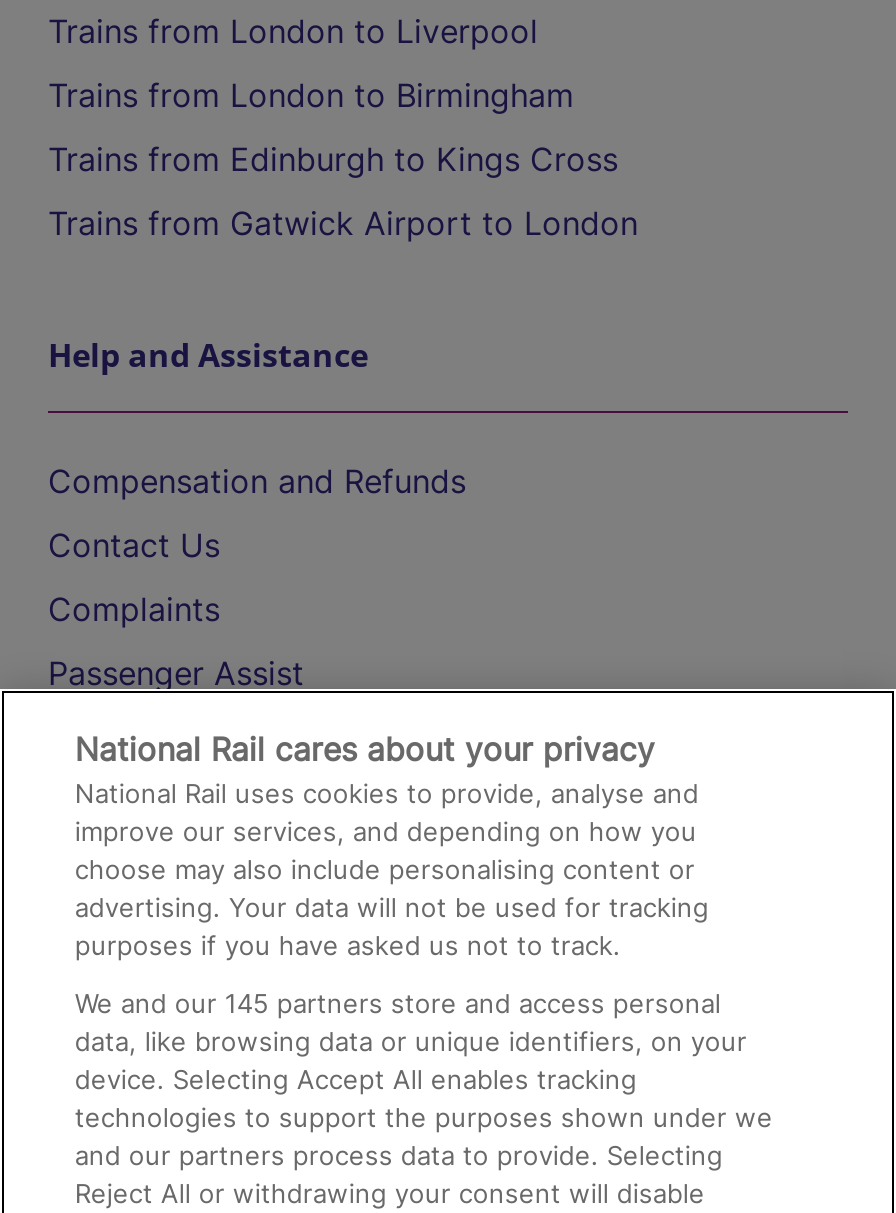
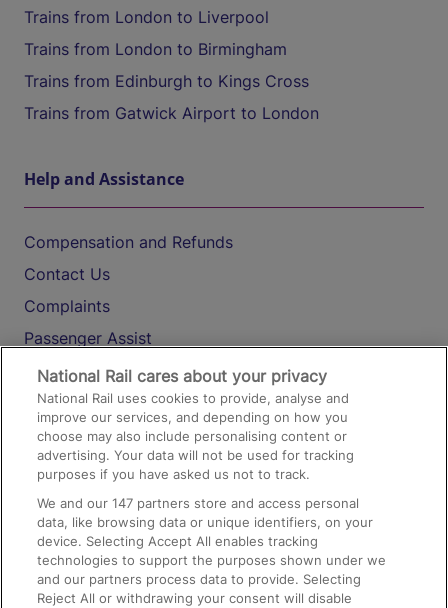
[75,987,721,1019] We and our 145 partners store and access personal -> [37,495,359,511] We and our 147 partners store and access personal

